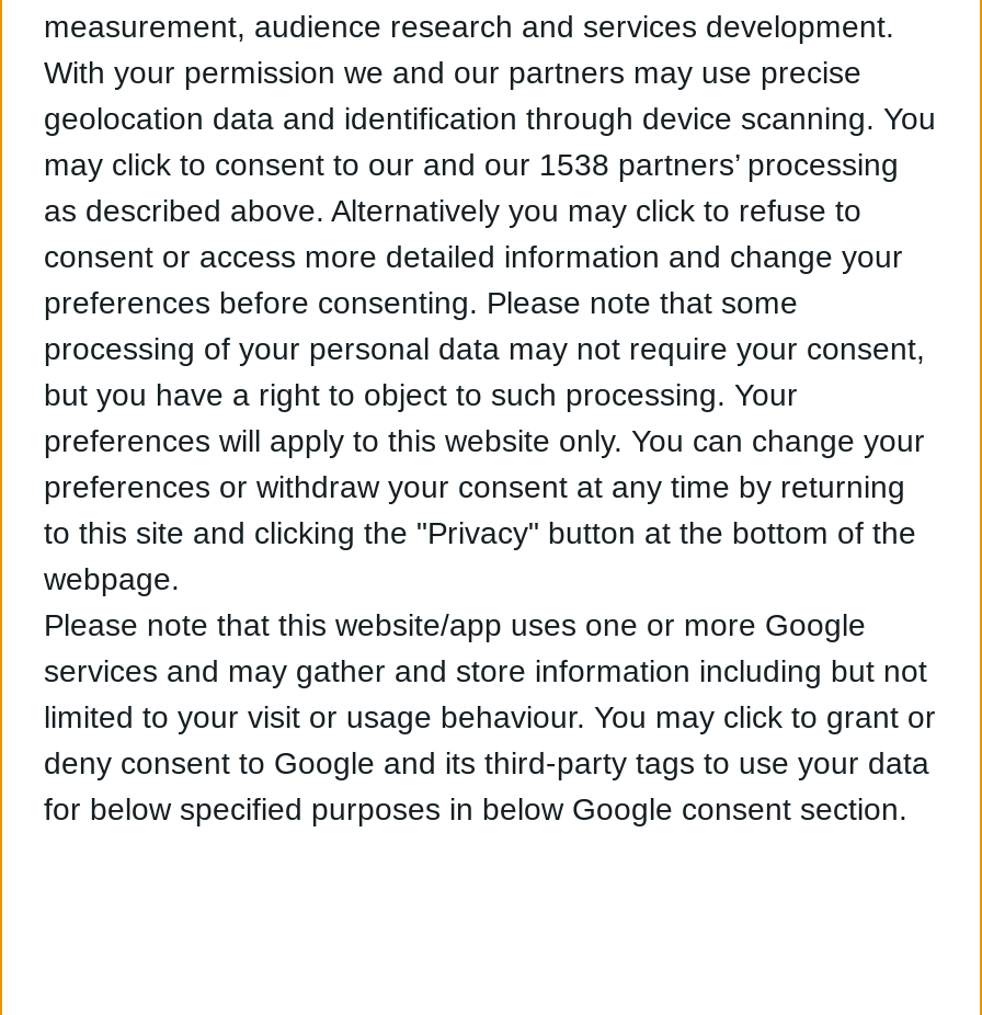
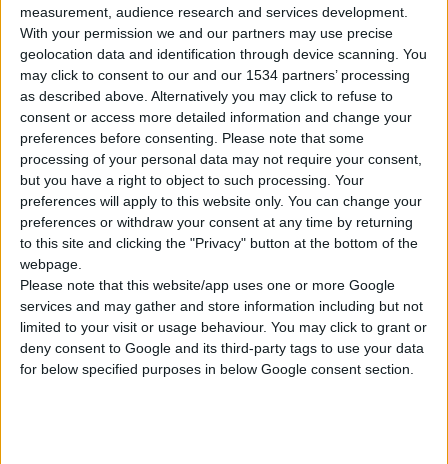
[44,147,899,182] may click to consent to our and our 1538 partners’ processing -> [20,67,410,83] may click to consent to our and our 1534 partners’ processing

